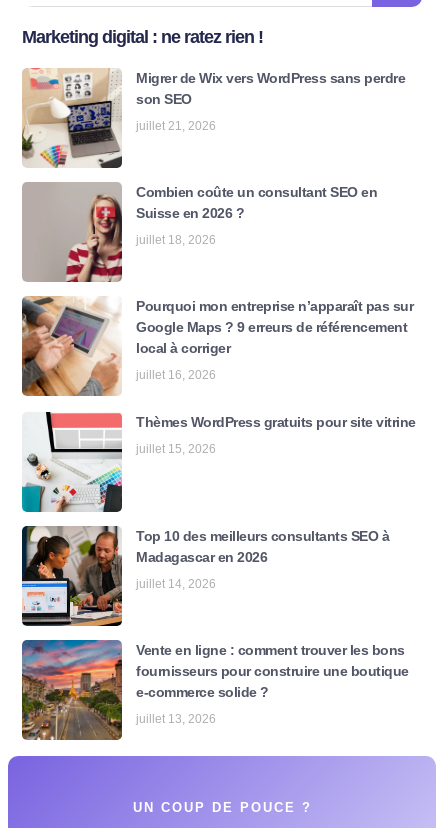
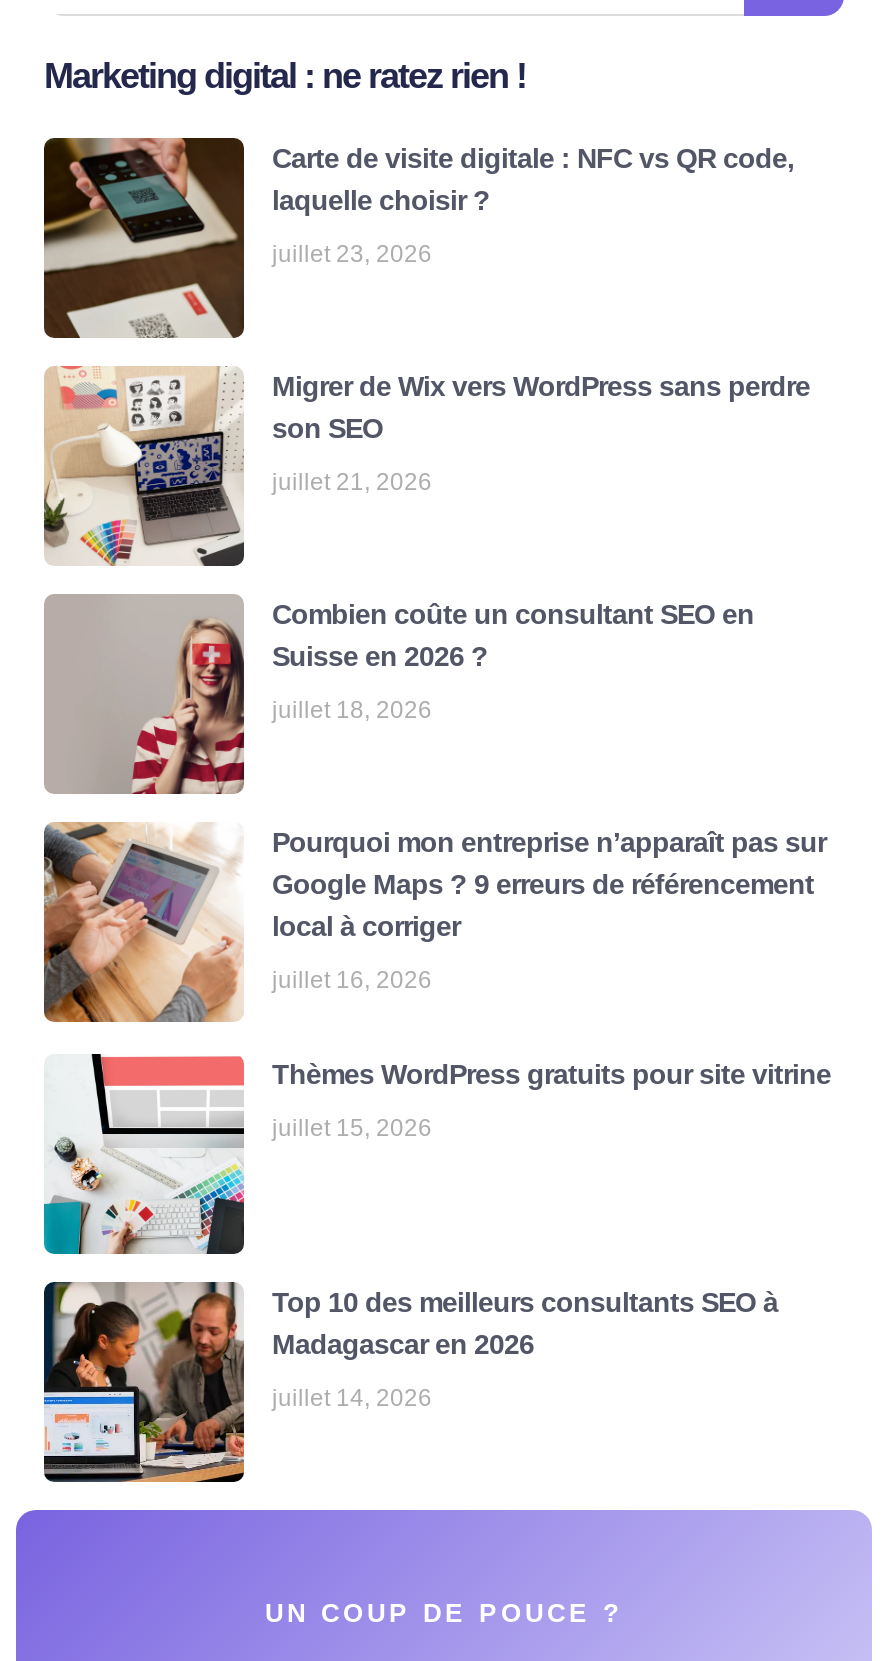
none -> [42,136,794,340] [image] | Carte de visite digitale : NFC vs QR code, | laquelle choisir ? | juillet 23, 2026
moved [20,67,415,591] -> [40,362,831,1411]: [image] | Migrer de Wix vers WordPress sans perdre | son SEO | ... | Madagascar en 2026 | juillet 14, 2026
[21,639,408,743] [image] | Vente en ligne : comment trouver les bons | fournisseurs pour construire une boutique | e-commerce solide ? | juillet 13, 2026 -> none

